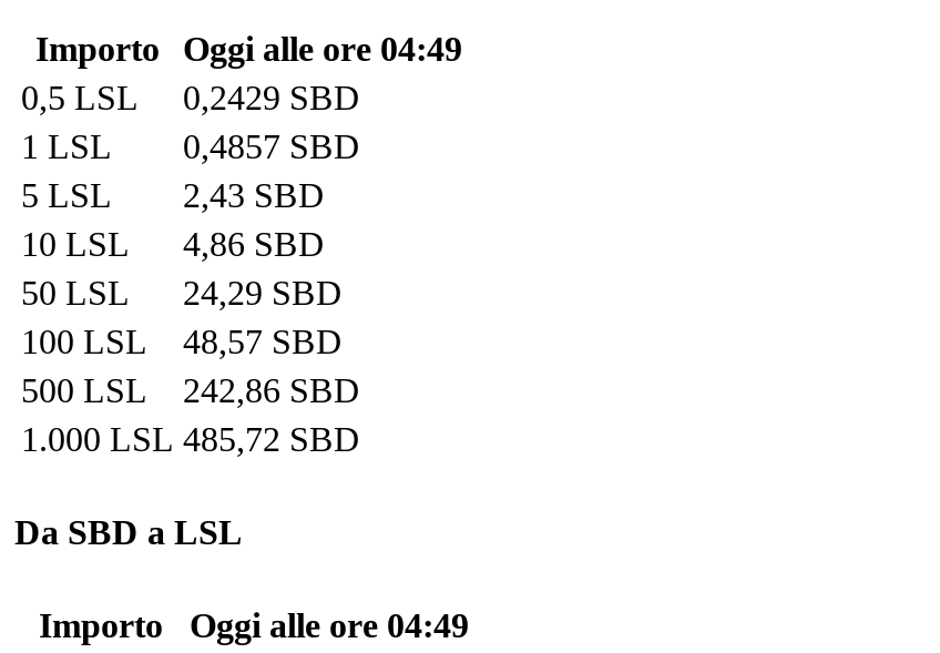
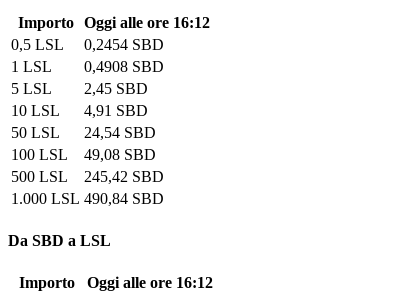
[35,29,462,67] Importo Oggi alle ore 04:49 -> [17,14,210,31] Importo Oggi alle ore 16:12
[21,78,360,116] 0,5 LSL 0,2429 SBD -> [11,36,164,53] 0,5 LSL 0,2454 SBD
[21,127,360,165] 1 LSL 0,4857 SBD -> [11,58,164,75] 1 LSL 0,4908 SBD
[21,176,325,213] 5 LSL 2,43 SBD -> [11,80,148,97] 5 LSL 2,45 SBD
[21,224,325,262] 10 LSL 4,86 SBD -> [11,102,148,119] 10 LSL 4,91 SBD
[21,273,343,311] 50 LSL 24,29 SBD -> [11,124,156,141] 50 LSL 24,54 SBD
[21,322,343,360] 100 LSL 48,57 SBD -> [11,146,156,163] 100 LSL 49,08 SBD
[21,371,360,408] 500 LSL 242,86 SBD -> [11,168,164,185] 500 LSL 245,42 SBD
[21,420,360,457] 1.000 LSL 485,72 SBD -> [11,190,164,207] 1.000 LSL 490,84 SBD
[39,607,469,645] Importo Oggi alle ore 04:49 -> [19,274,213,291] Importo Oggi alle ore 16:12

